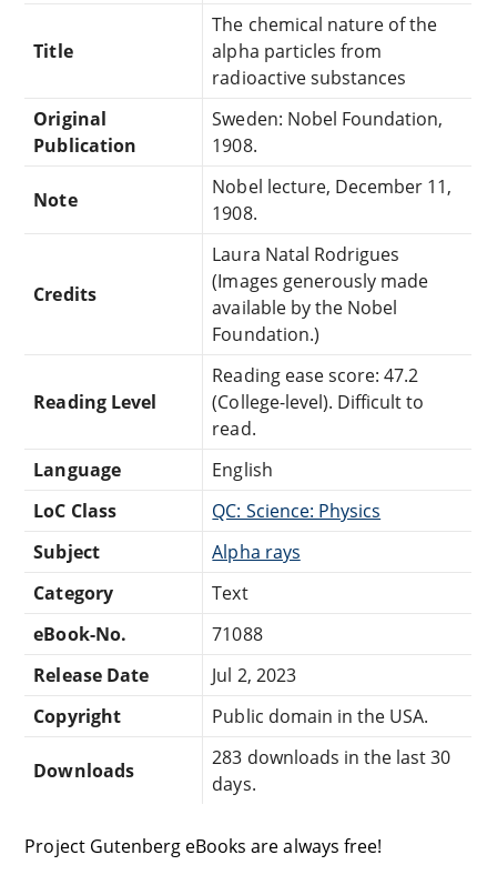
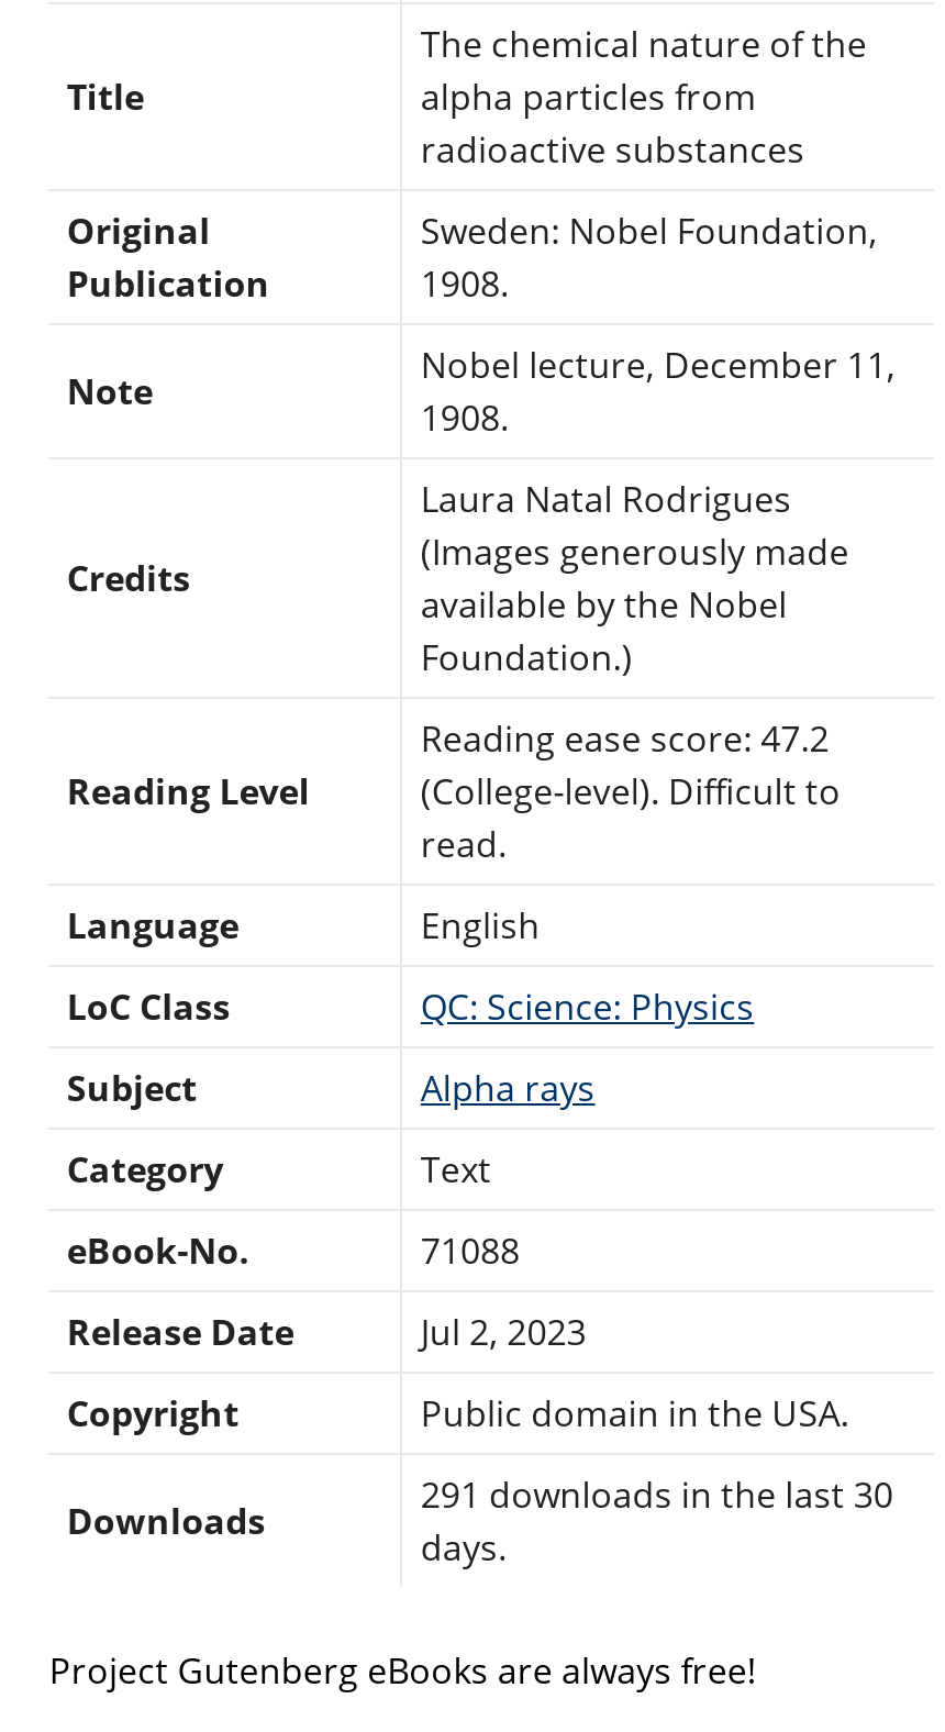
[212,745,451,769] 283 downloads in the last 30 -> [421,1470,893,1518] 291 downloads in the last 30

